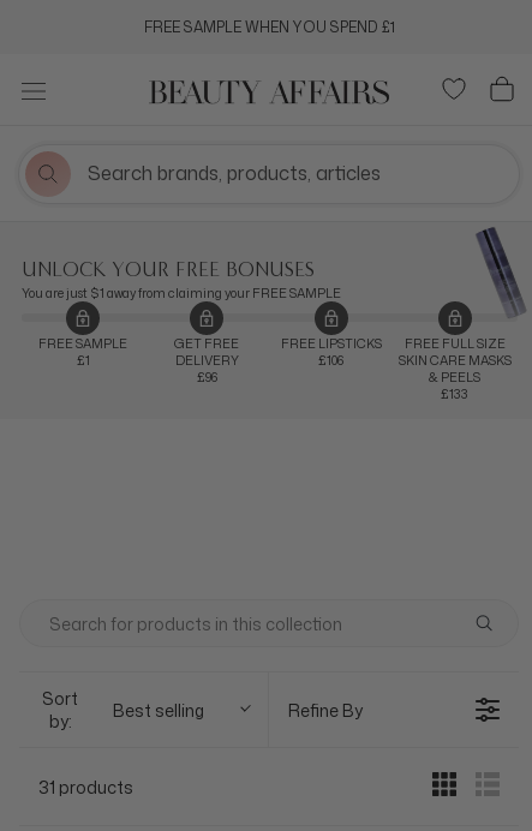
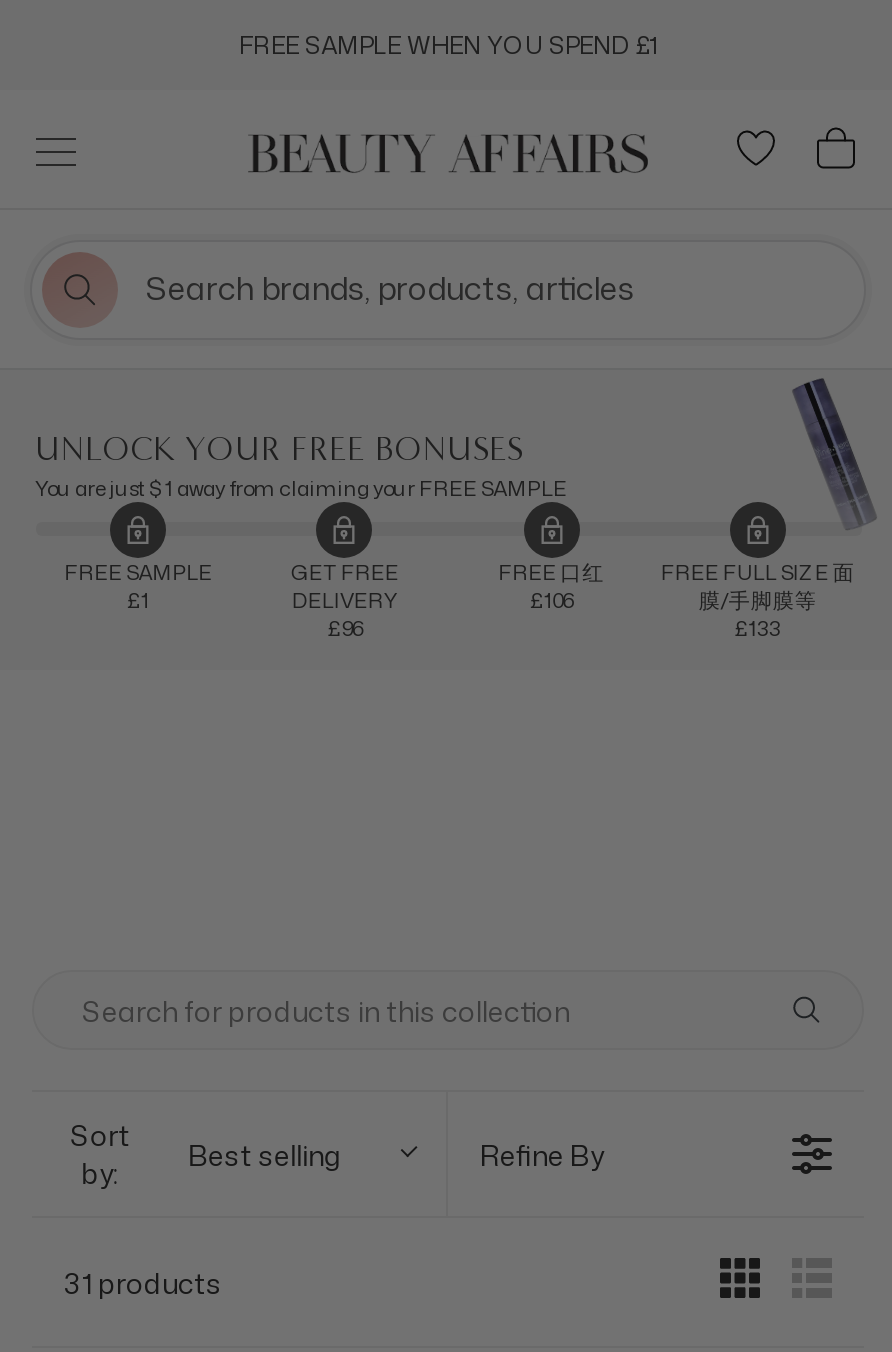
[281,335,381,352] FREE LIPSTICKS -> [498,558,604,586] FREE 口红
[399,335,511,385] FREE FULL SIZE | SKIN CARE MASKS | & PEELS -> [661,558,855,614] FREE FULL SIZE 面 | 膜/手脚膜等

